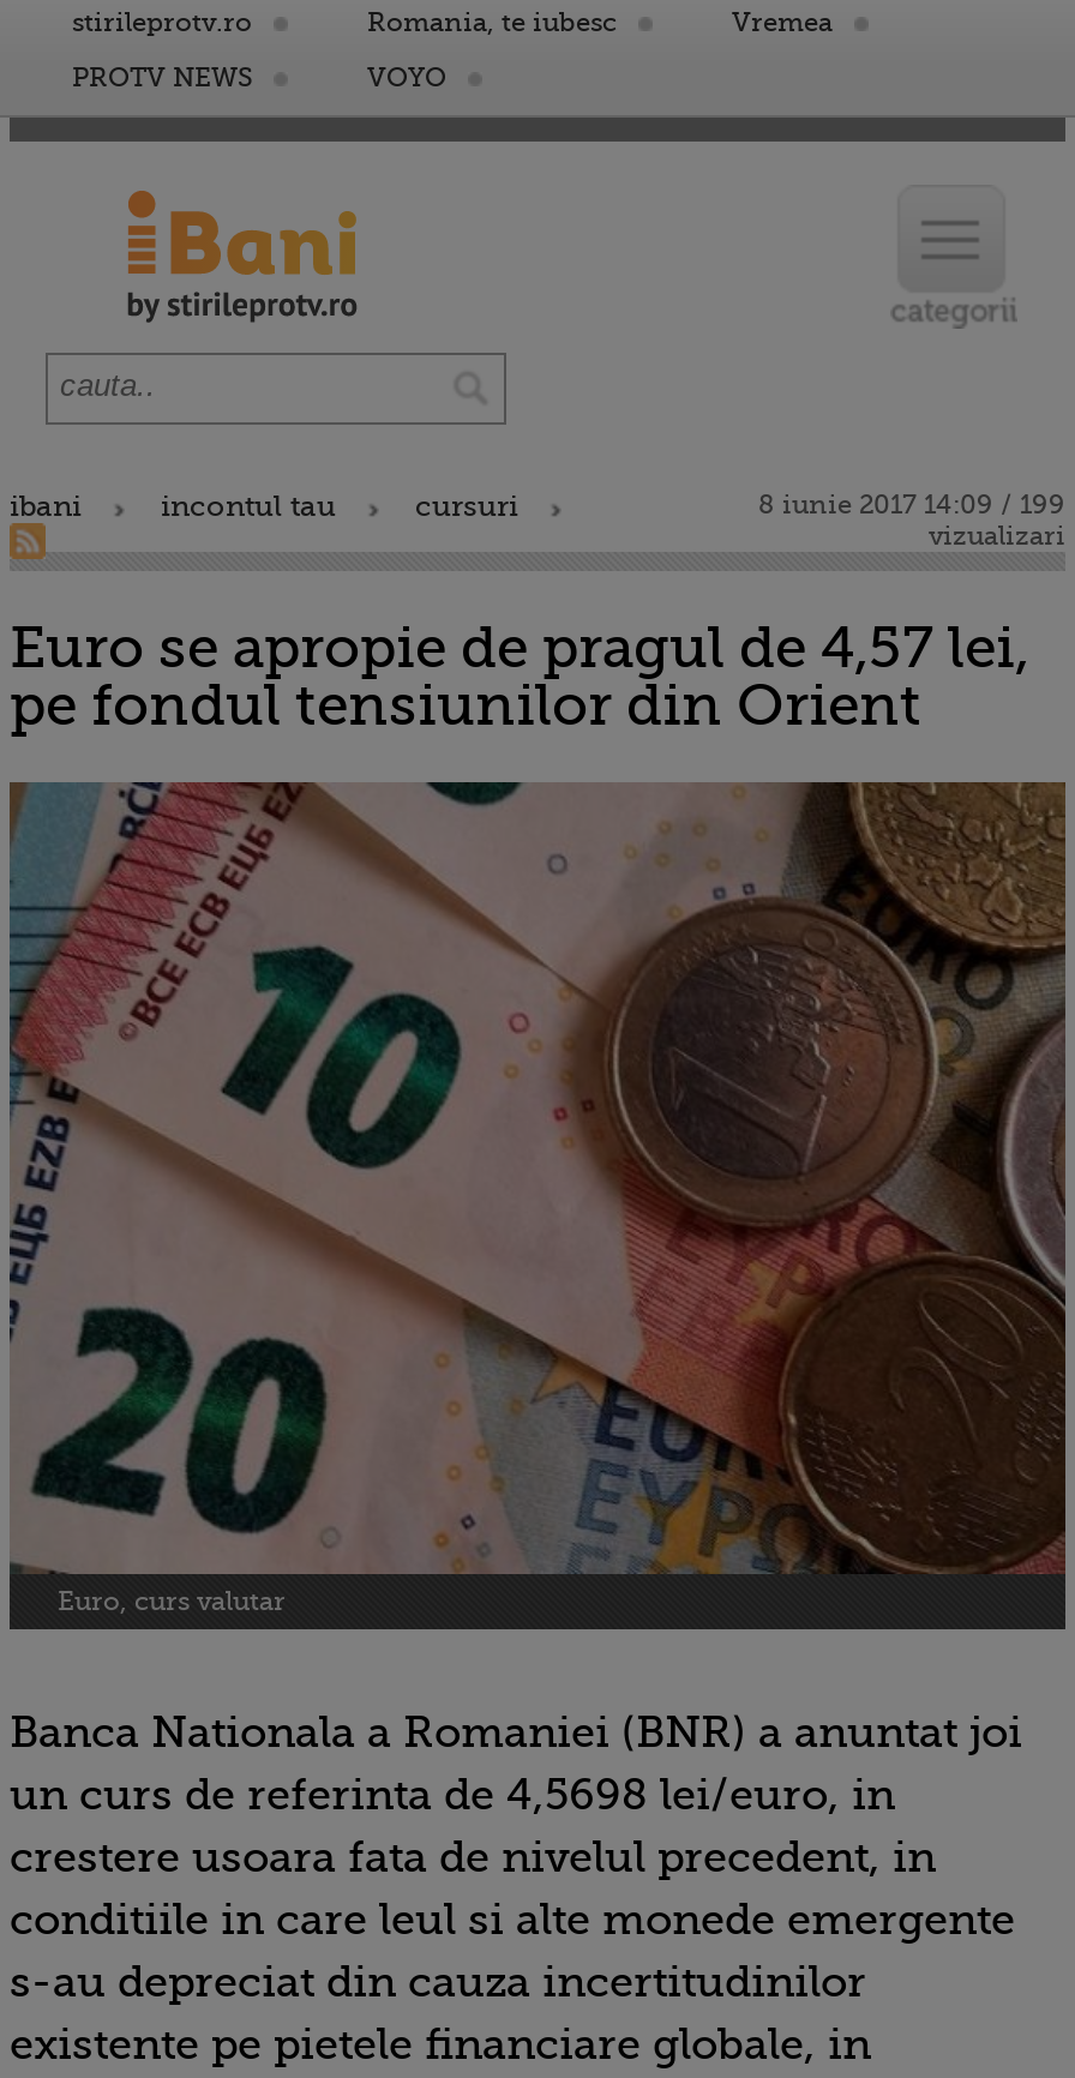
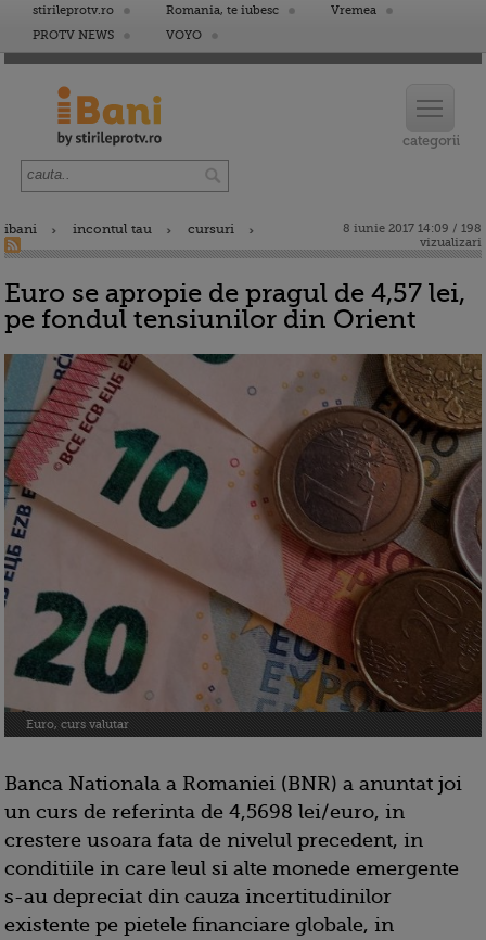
[758,490,1065,521] 8 iunie 2017 14:09 / 199 -> [343,221,482,236] 8 iunie 2017 14:09 / 198

